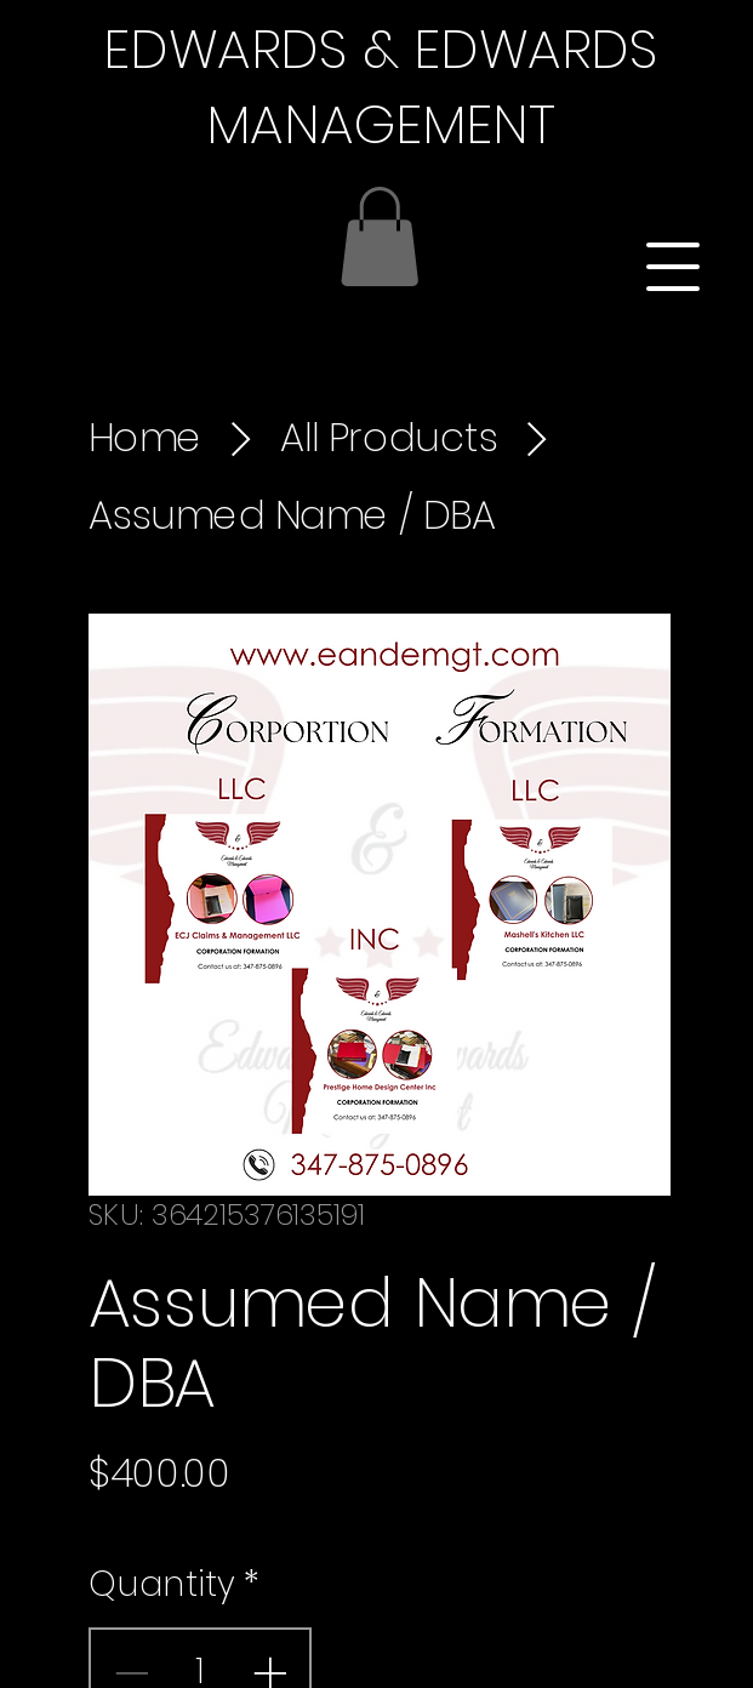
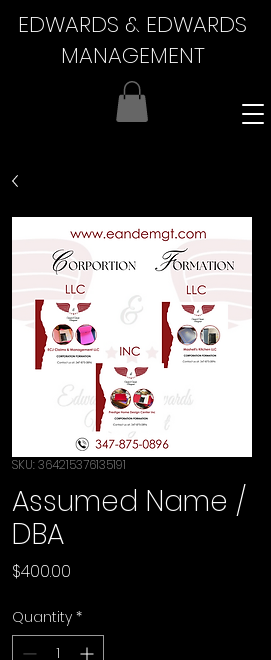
[89,410,498,543] Home | All Products | Assumed Name / DBA -> none

